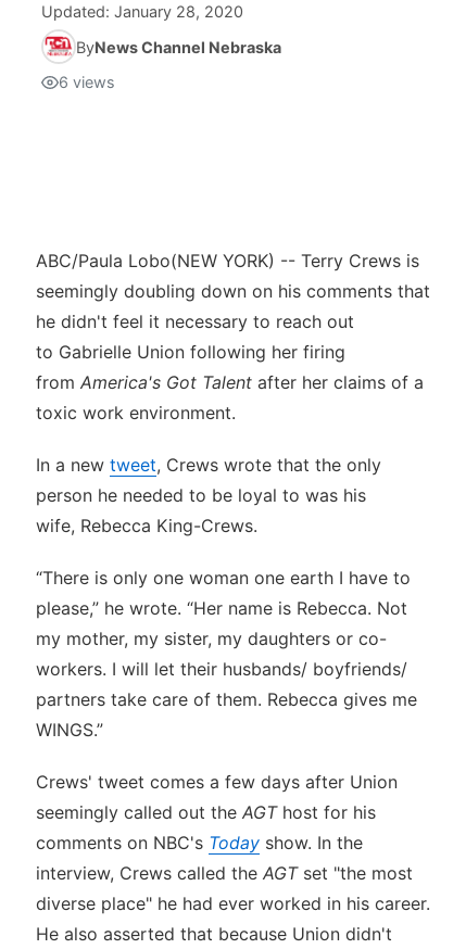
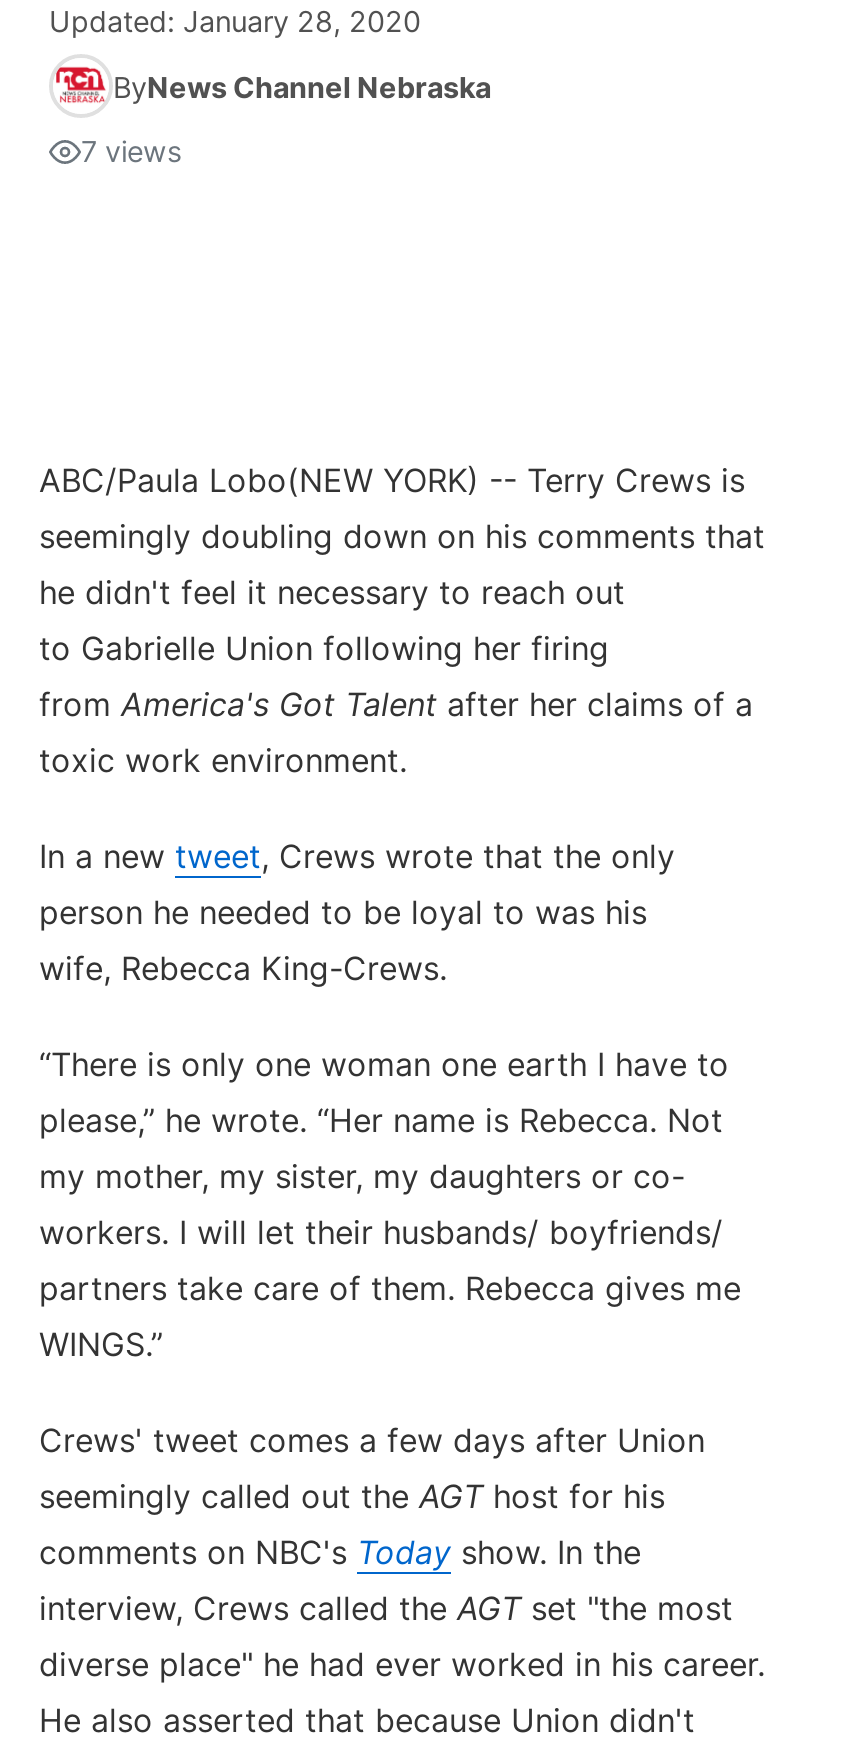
[59,73,115,91] 6 views -> [81,134,183,168] 7 views

